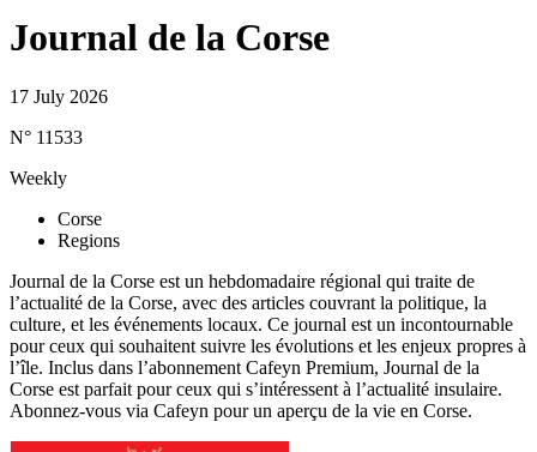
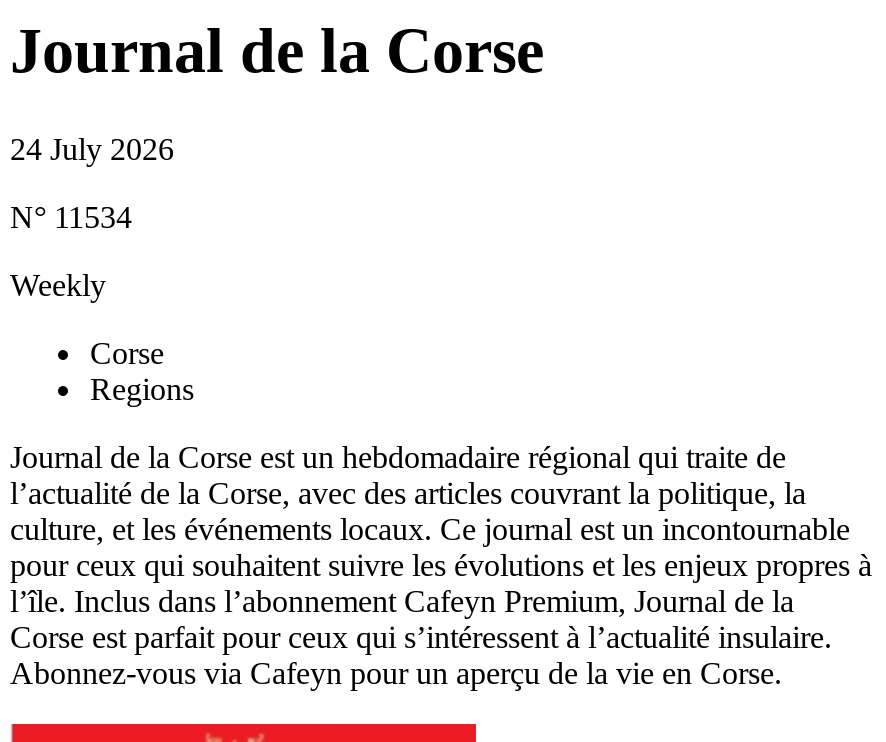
[10,86,108,107] 17 July 2026 -> [10,132,174,166] 24 July 2026
[10,127,83,147] N° 11533 -> [10,200,132,234] N° 11534

